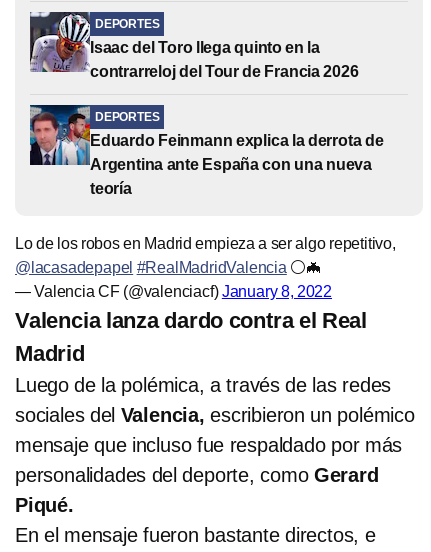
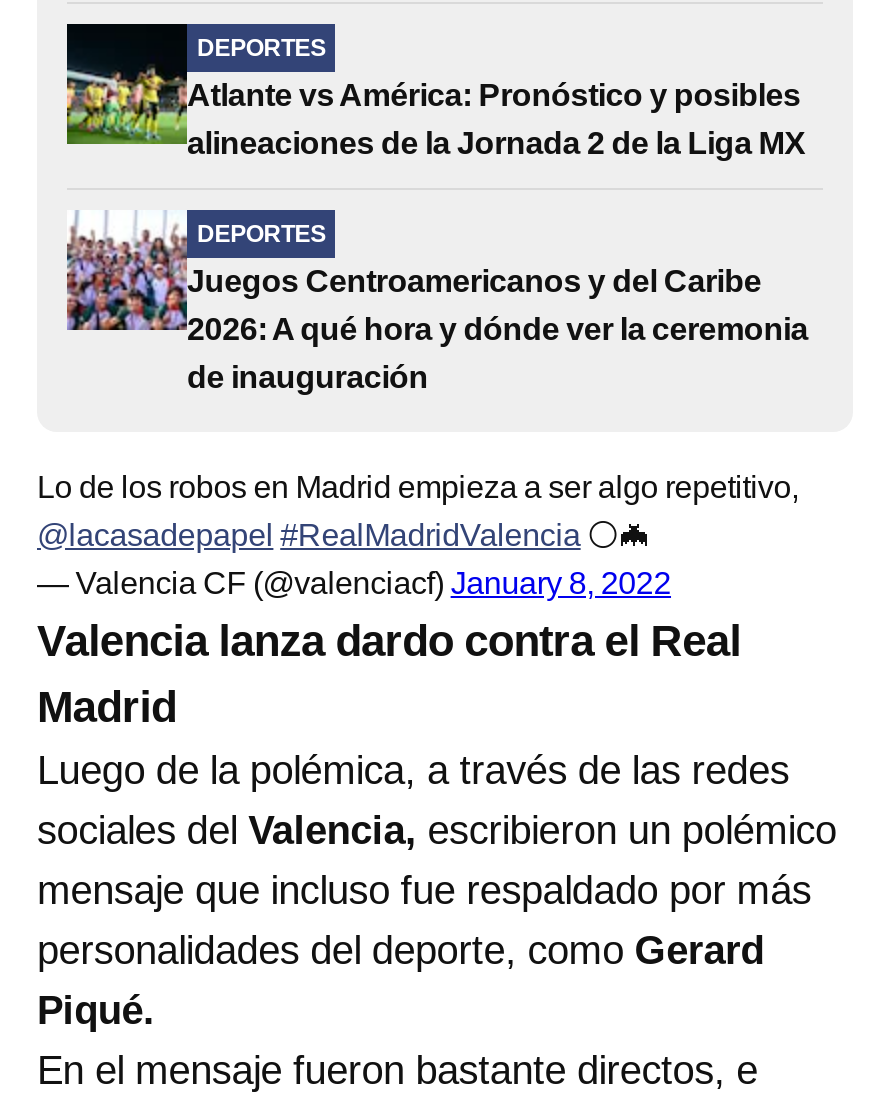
[29,11,359,80] [image] | Isaac del Toro llega quinto en la | contrarreloj del Tour de Francia 2026 -> [65,22,806,160] [image] | Atlante vs América: Pronóstico y posibles | alineaciones de la Jornada 2 de la Liga MX
[29,104,383,197] [image] | Eduardo Feinmann explica la derrota de | Argentina ante España con una nueva | teoría -> [65,210,808,394] [image] | Juegos Centroamericanos y del Caribe | 2026: A qué hora y dónde ver la ceremonia | de inauguración

